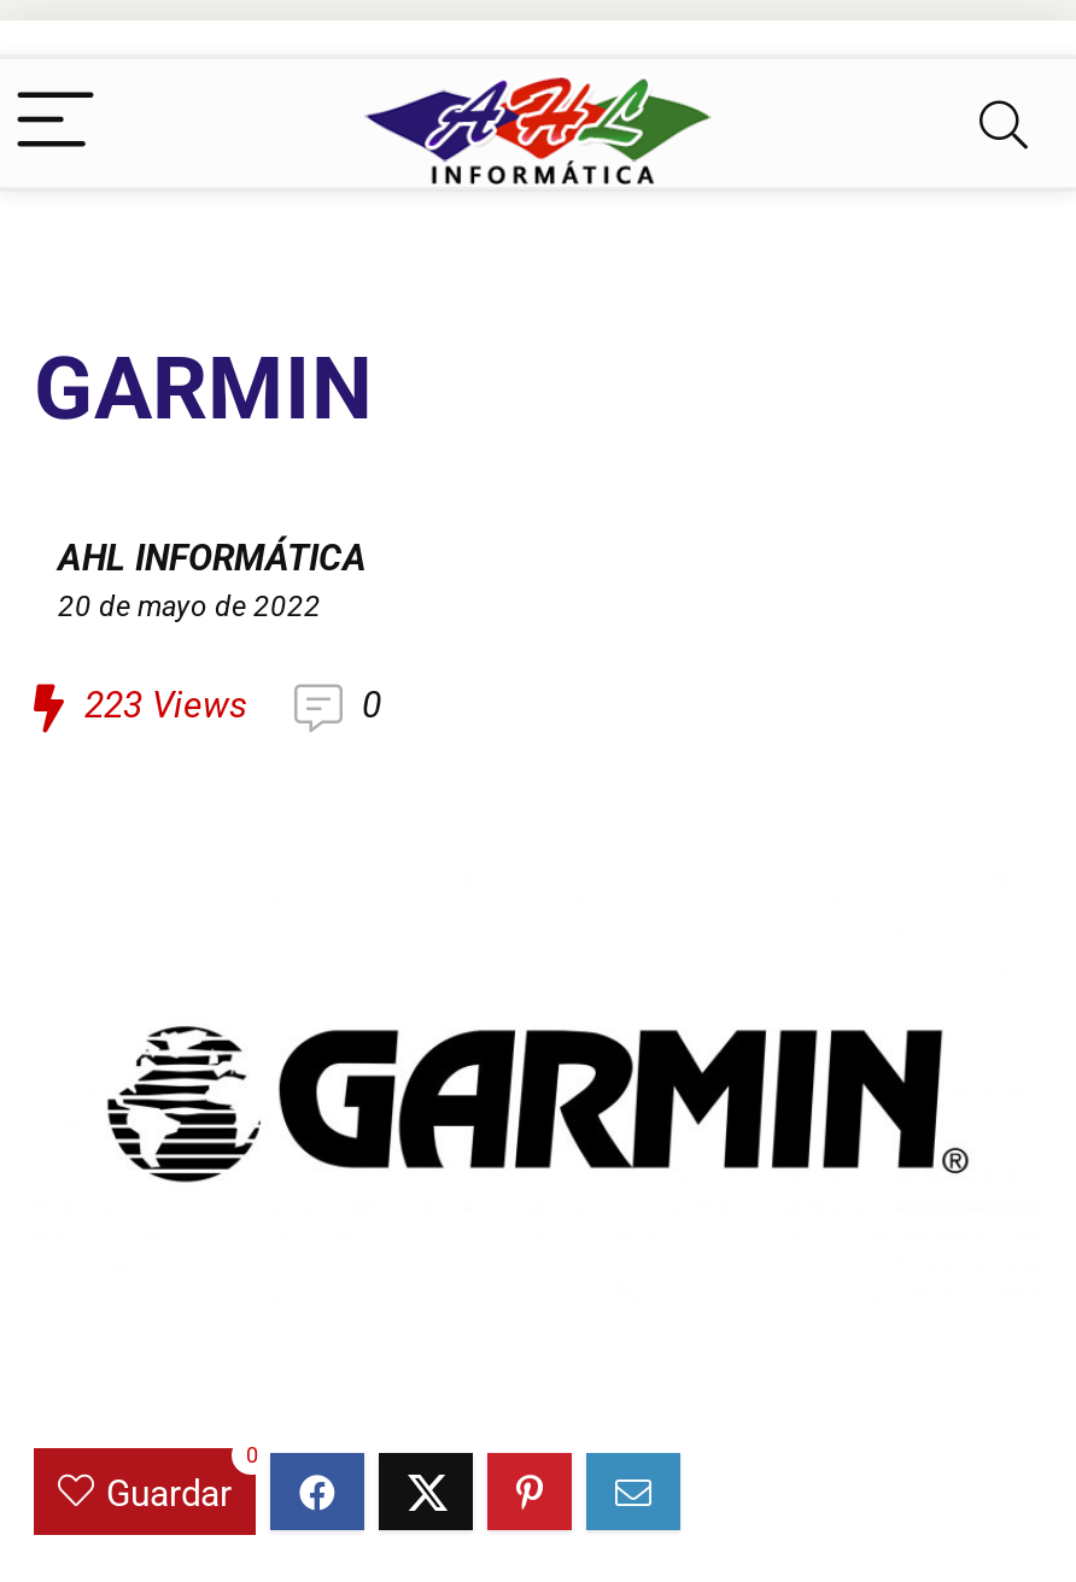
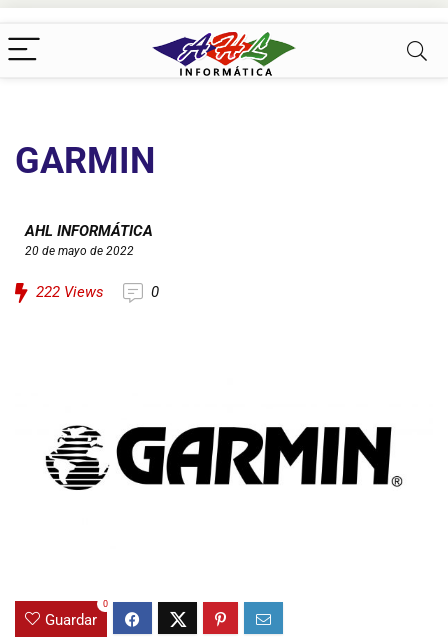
[84,684,248,727] 223 Views -> [36,283,104,301] 222 Views

